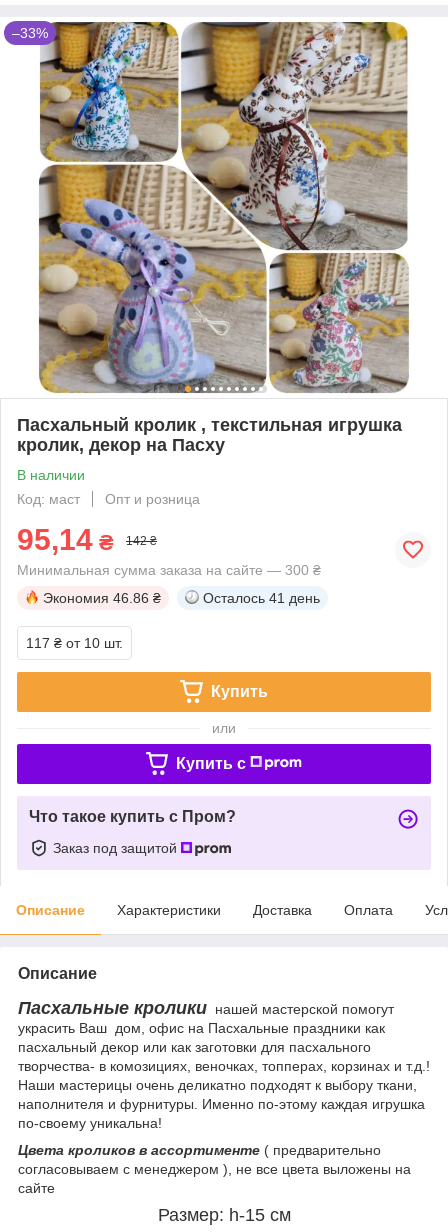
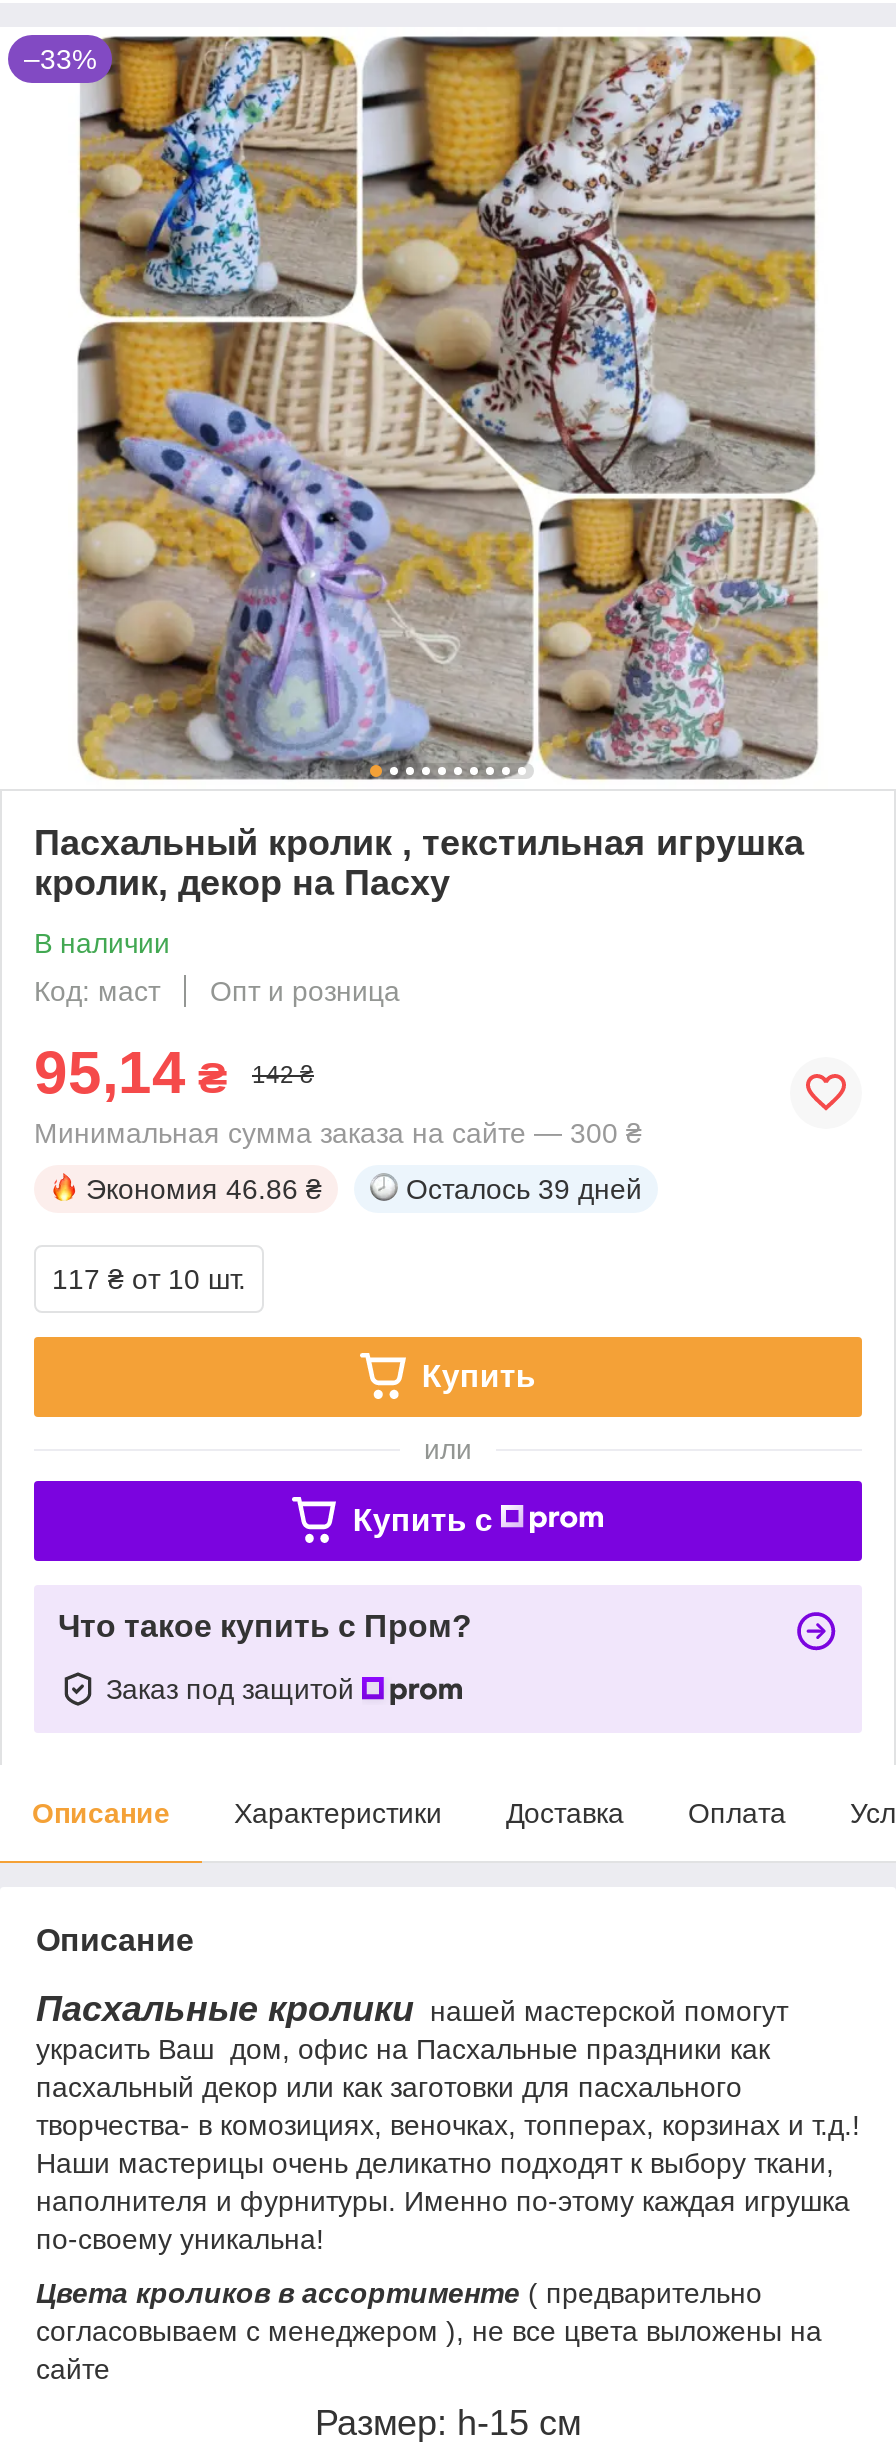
[203,590,320,606] Осталось 41 день -> [406,1173,642,1205] Осталось 39 дней

